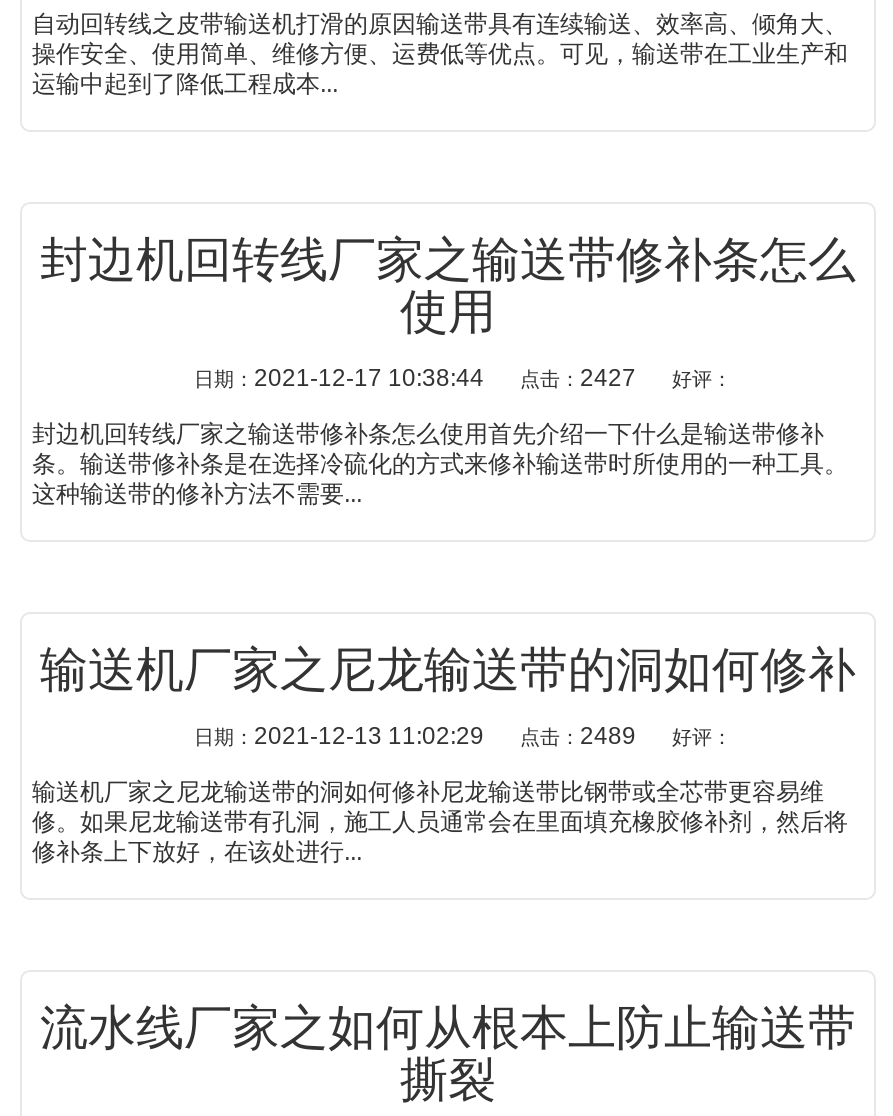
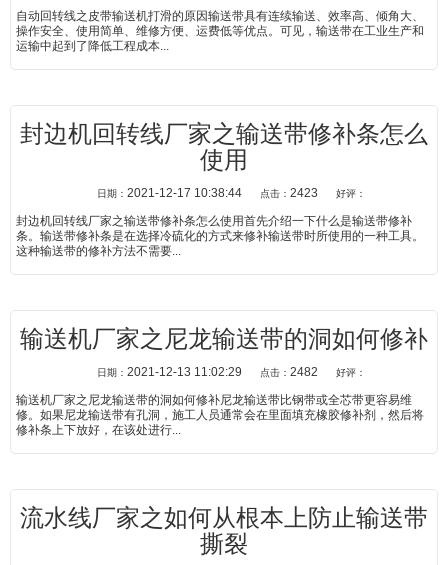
[194,364,732,392] 日期：2021-12-17 10:38:44 点击：2427 好评： -> [97,186,366,200] 日期：2021-12-17 10:38:44 点击：2423 好评：
[194,722,732,750] 日期：2021-12-13 11:02:29 点击：2489 好评： -> [97,365,366,379] 日期：2021-12-13 11:02:29 点击：2482 好评：

